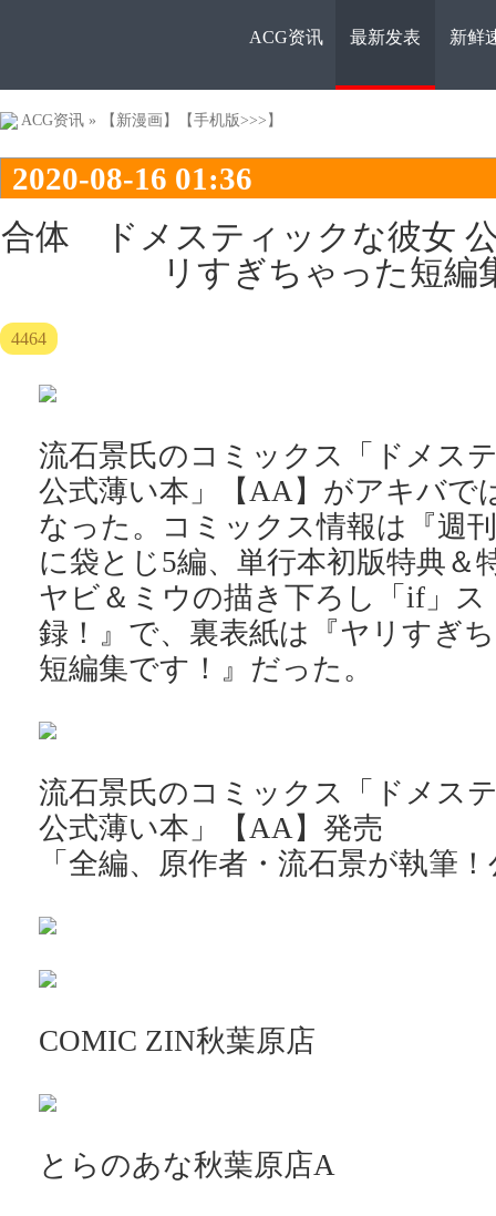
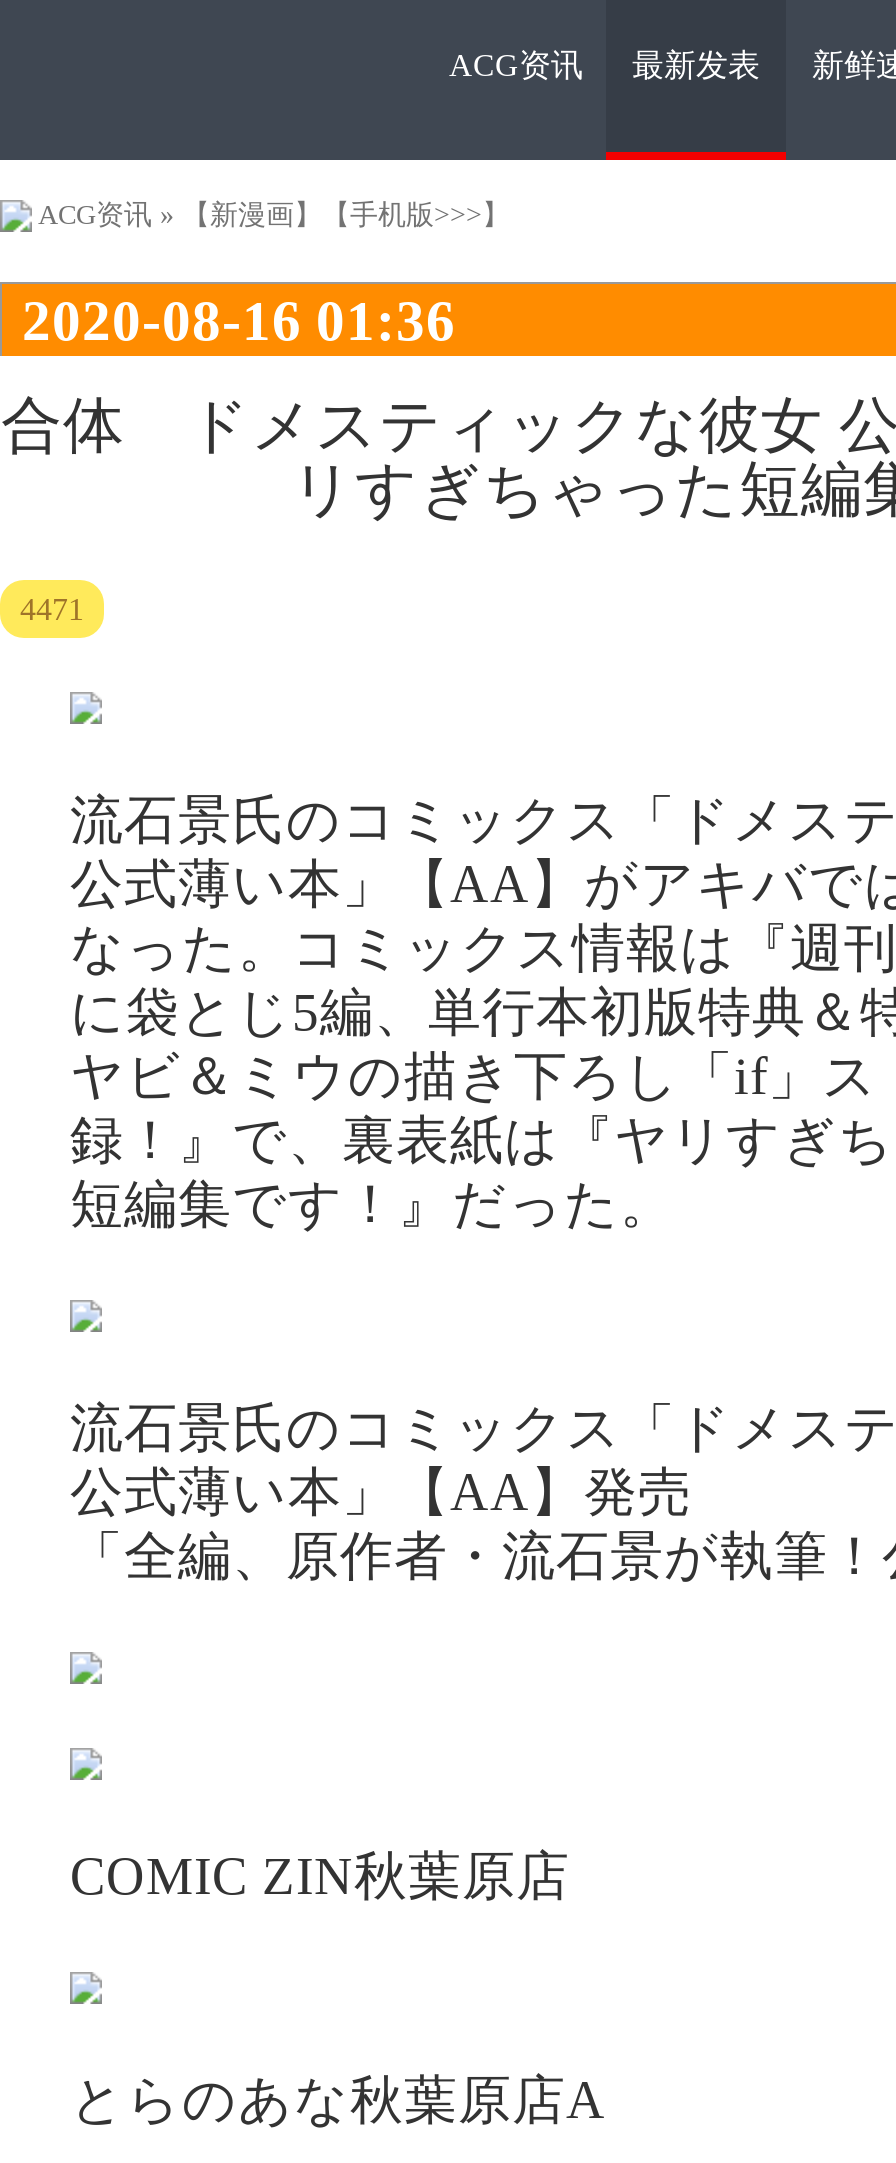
[11,329,46,348] 4464 -> [20,592,84,626] 4471

